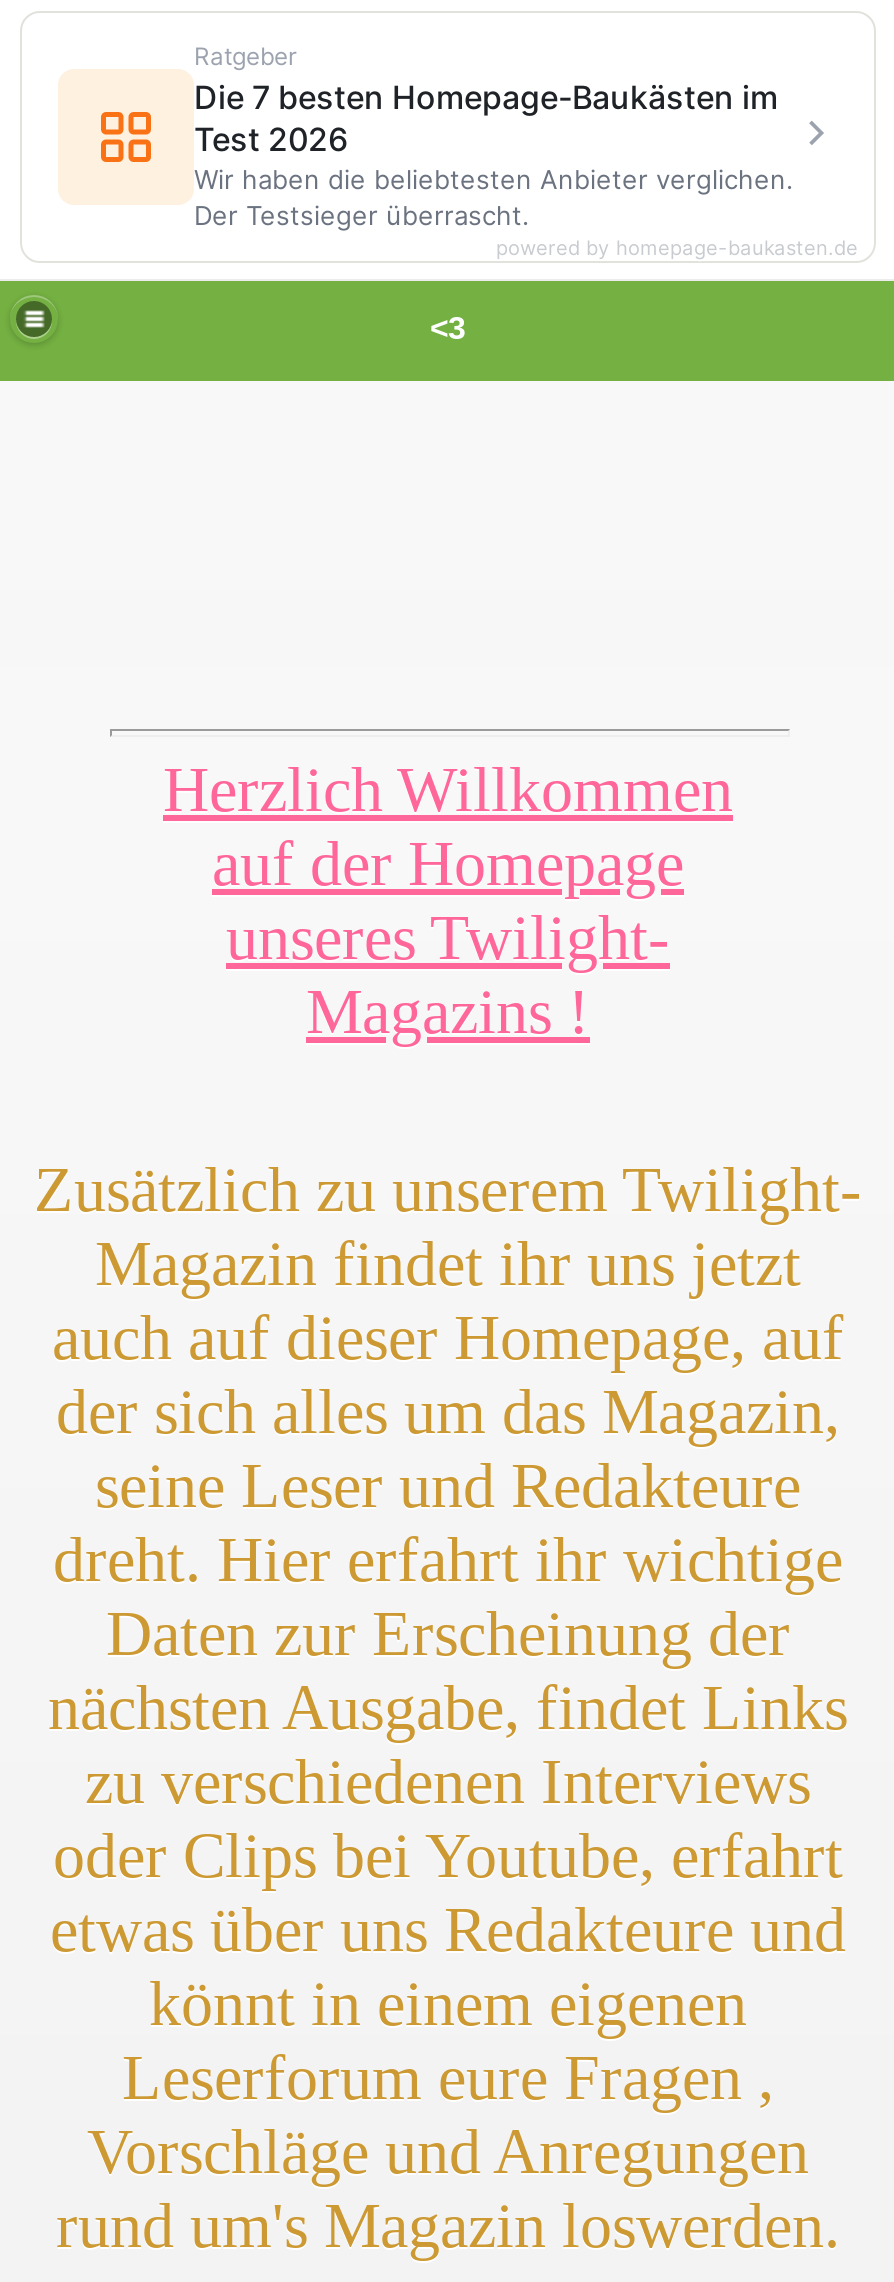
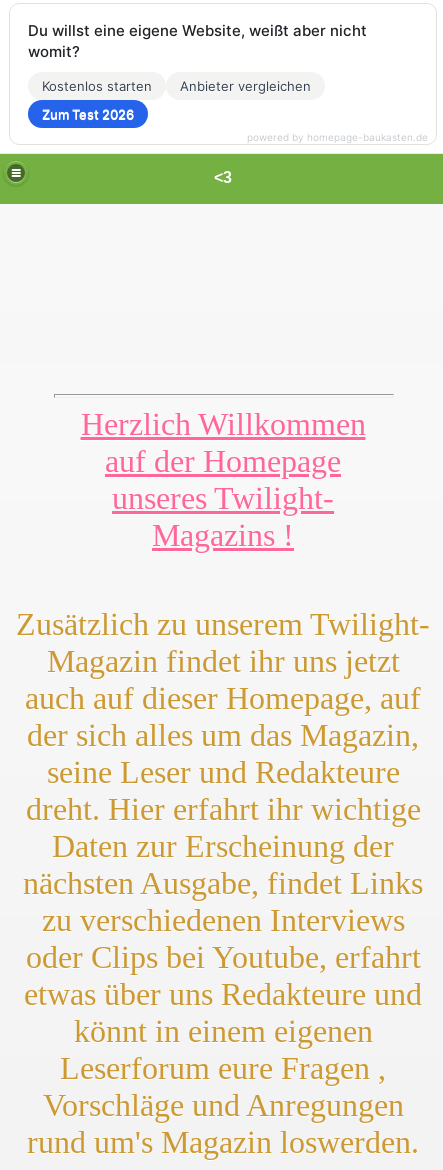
[194,41,794,231] Ratgeber | Die 7 besten Homepage-Baukästen im | Test 2026 | Wir haben die beliebtesten Anbieter verglichen. | Der Testsieger überrascht. -> [28,21,367,122] Du willst eine eigene Website, weißt aber nicht | womit? | Kostenlos starten | Anbieter vergleichen | Zum Test 2026

